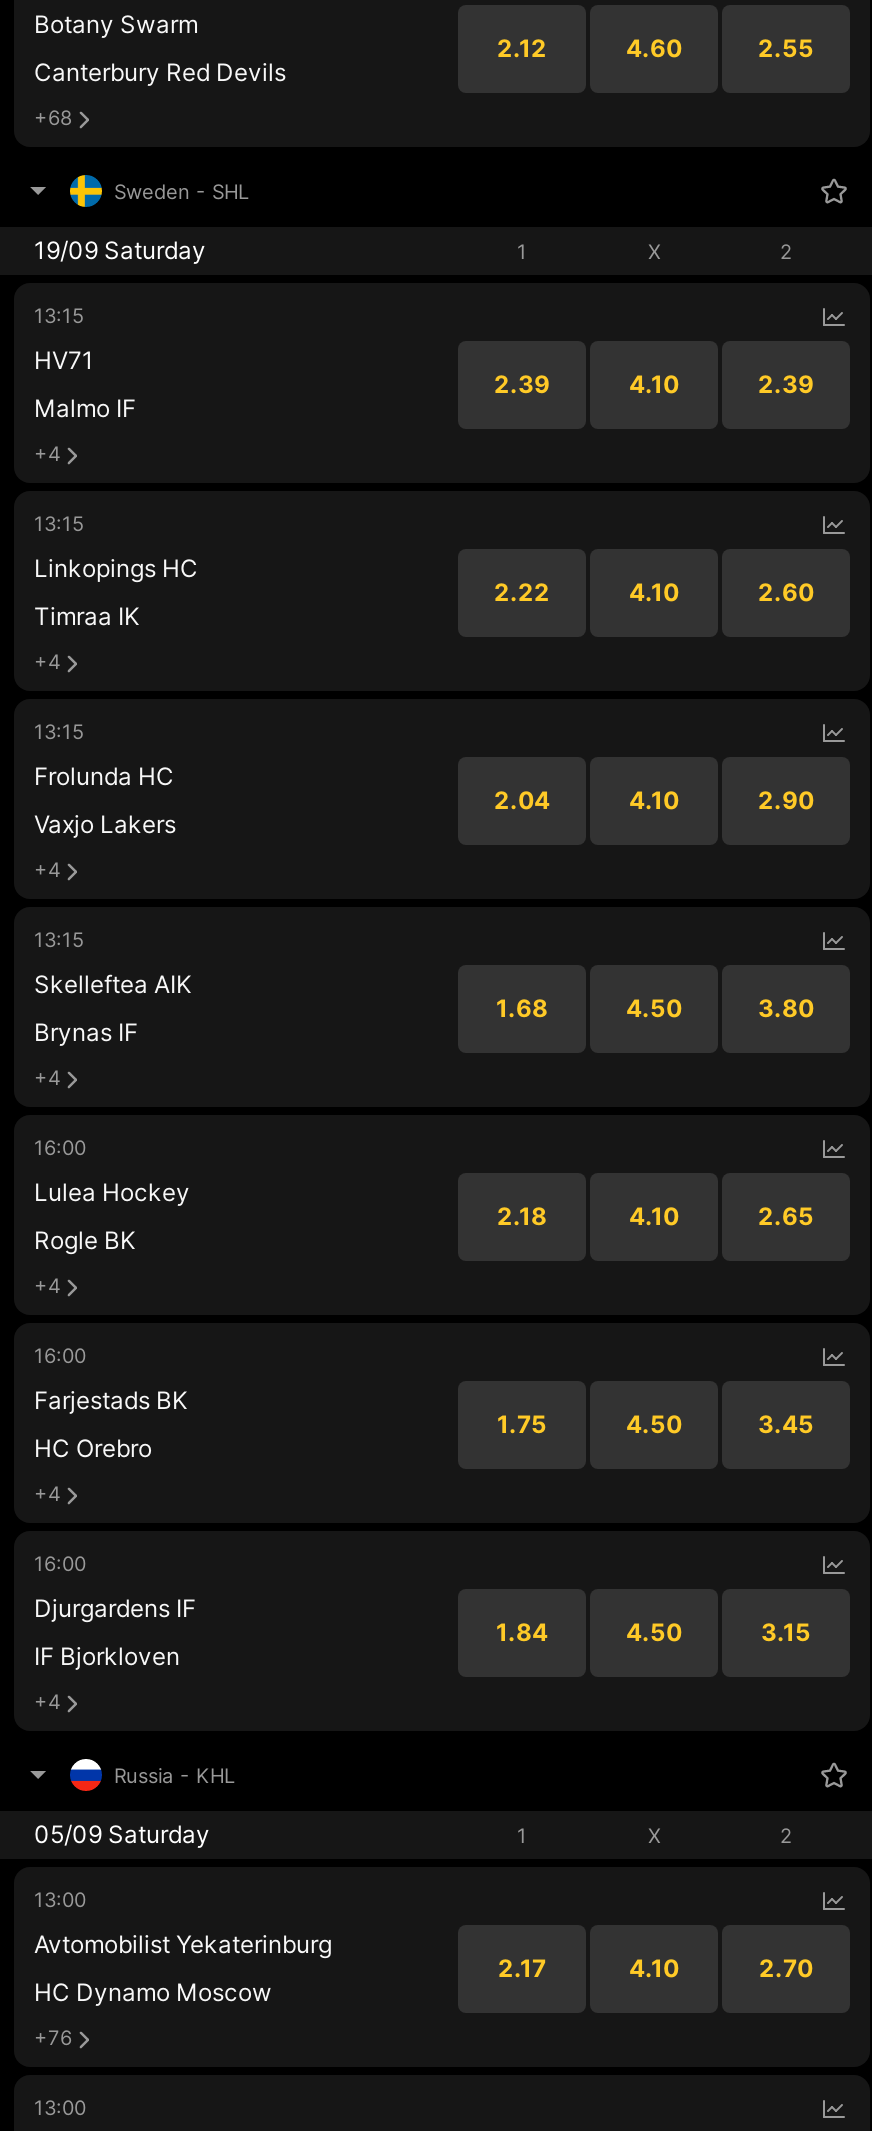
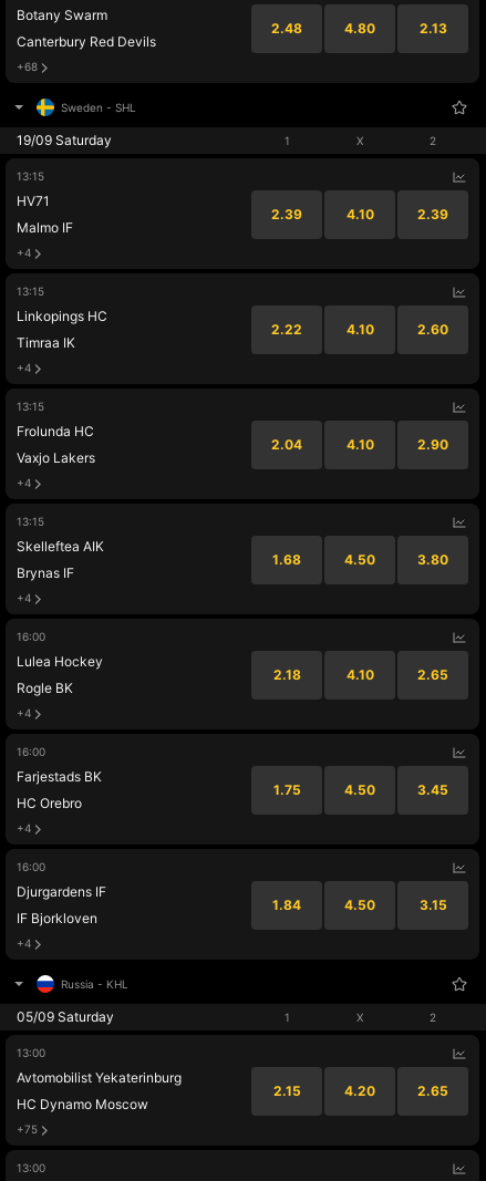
[497,33,547,63] 2.12 -> [271,20,302,37] 2.48
[626,33,682,63] 4.60 -> [344,20,375,37] 4.80
[758,33,814,63] 2.55 -> [419,20,447,37] 2.13
[498,1953,546,1983] 2.17 -> [273,1082,301,1099] 2.15
[629,1953,679,1983] 4.10 -> [344,1082,375,1099] 4.20
[759,1953,813,1983] 2.70 -> [417,1082,448,1099] 2.65
[34,2026,72,2050] +76 -> [17,1123,38,1136] +75

